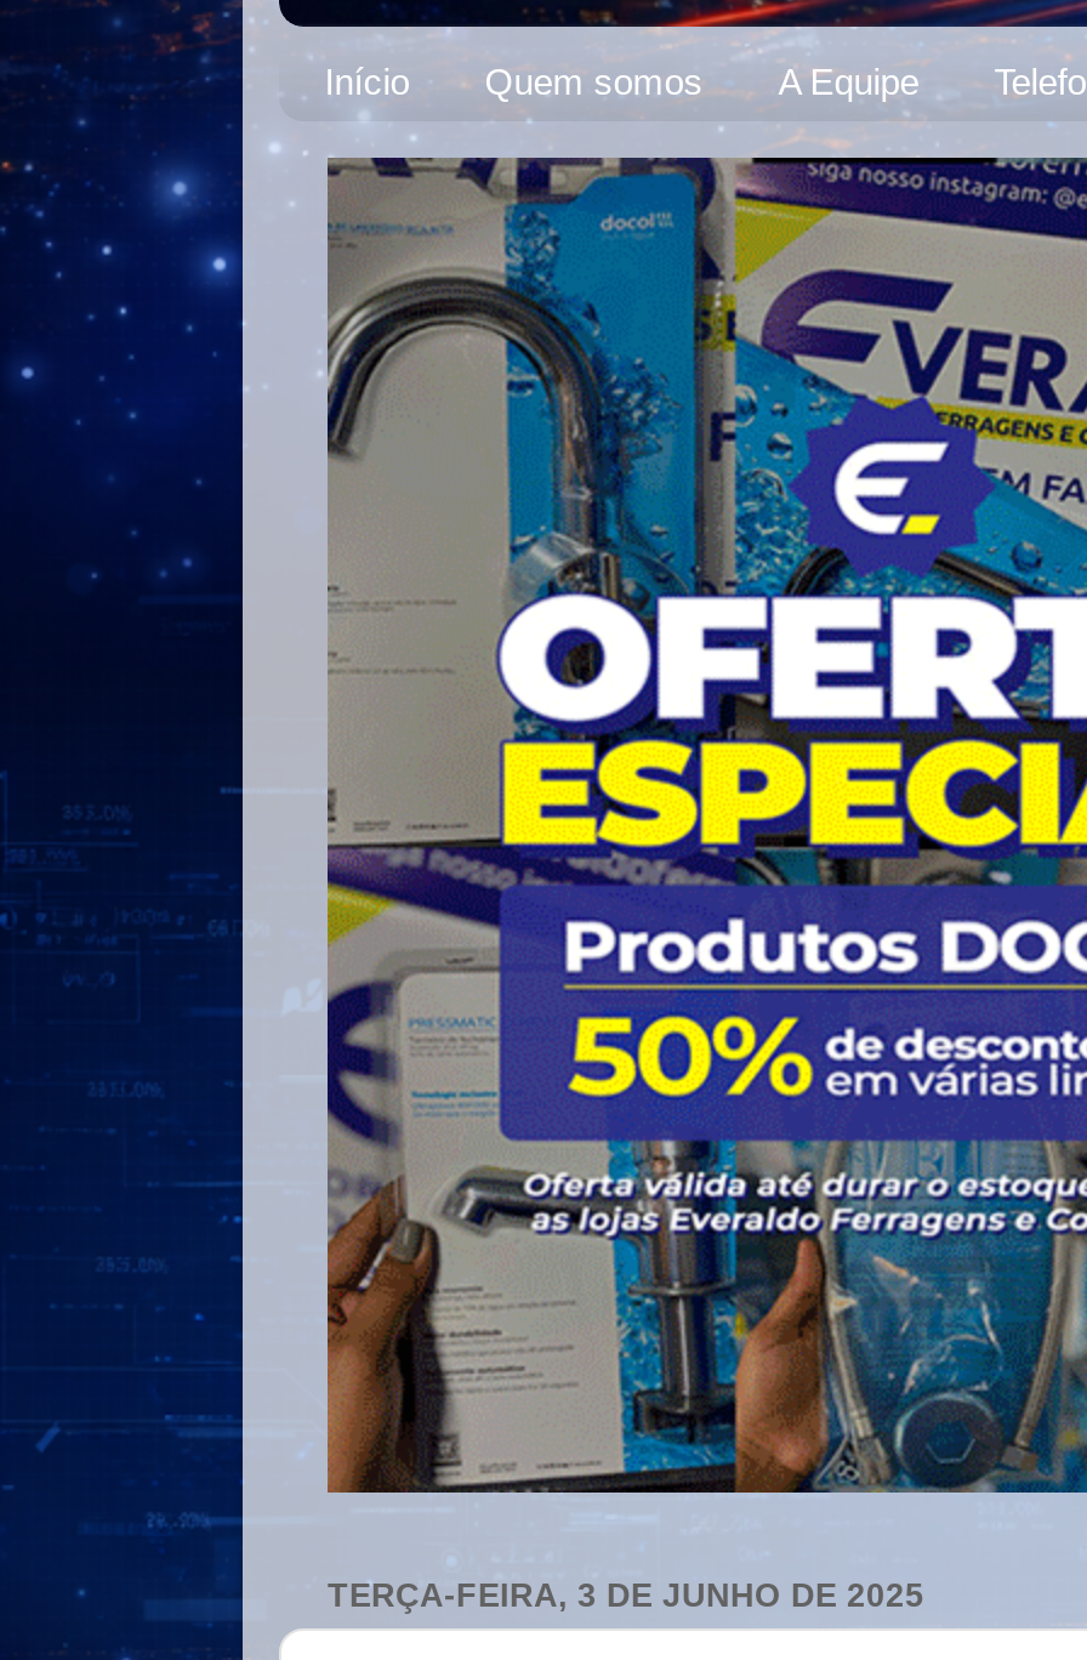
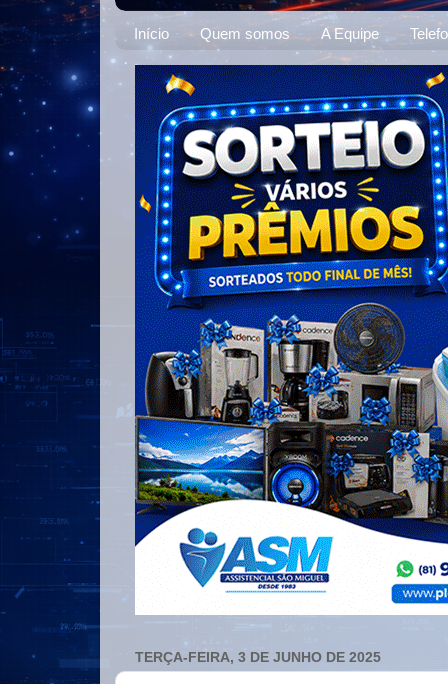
[325,158,1080,1495] [image] -> [134,64,445,616] [image]

